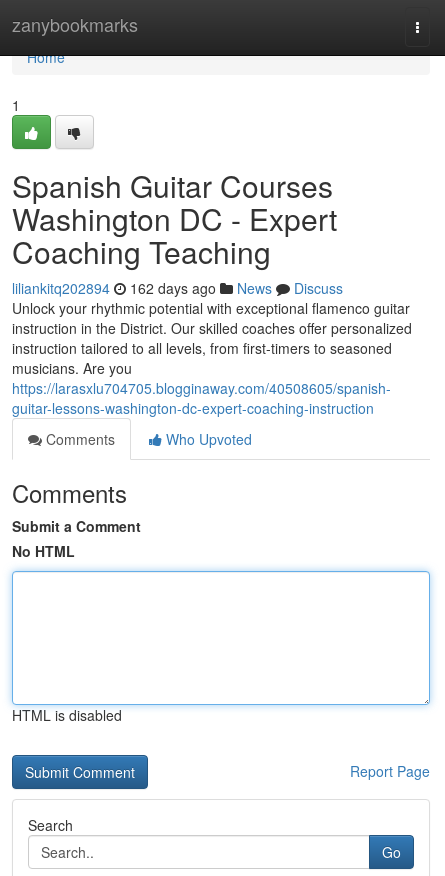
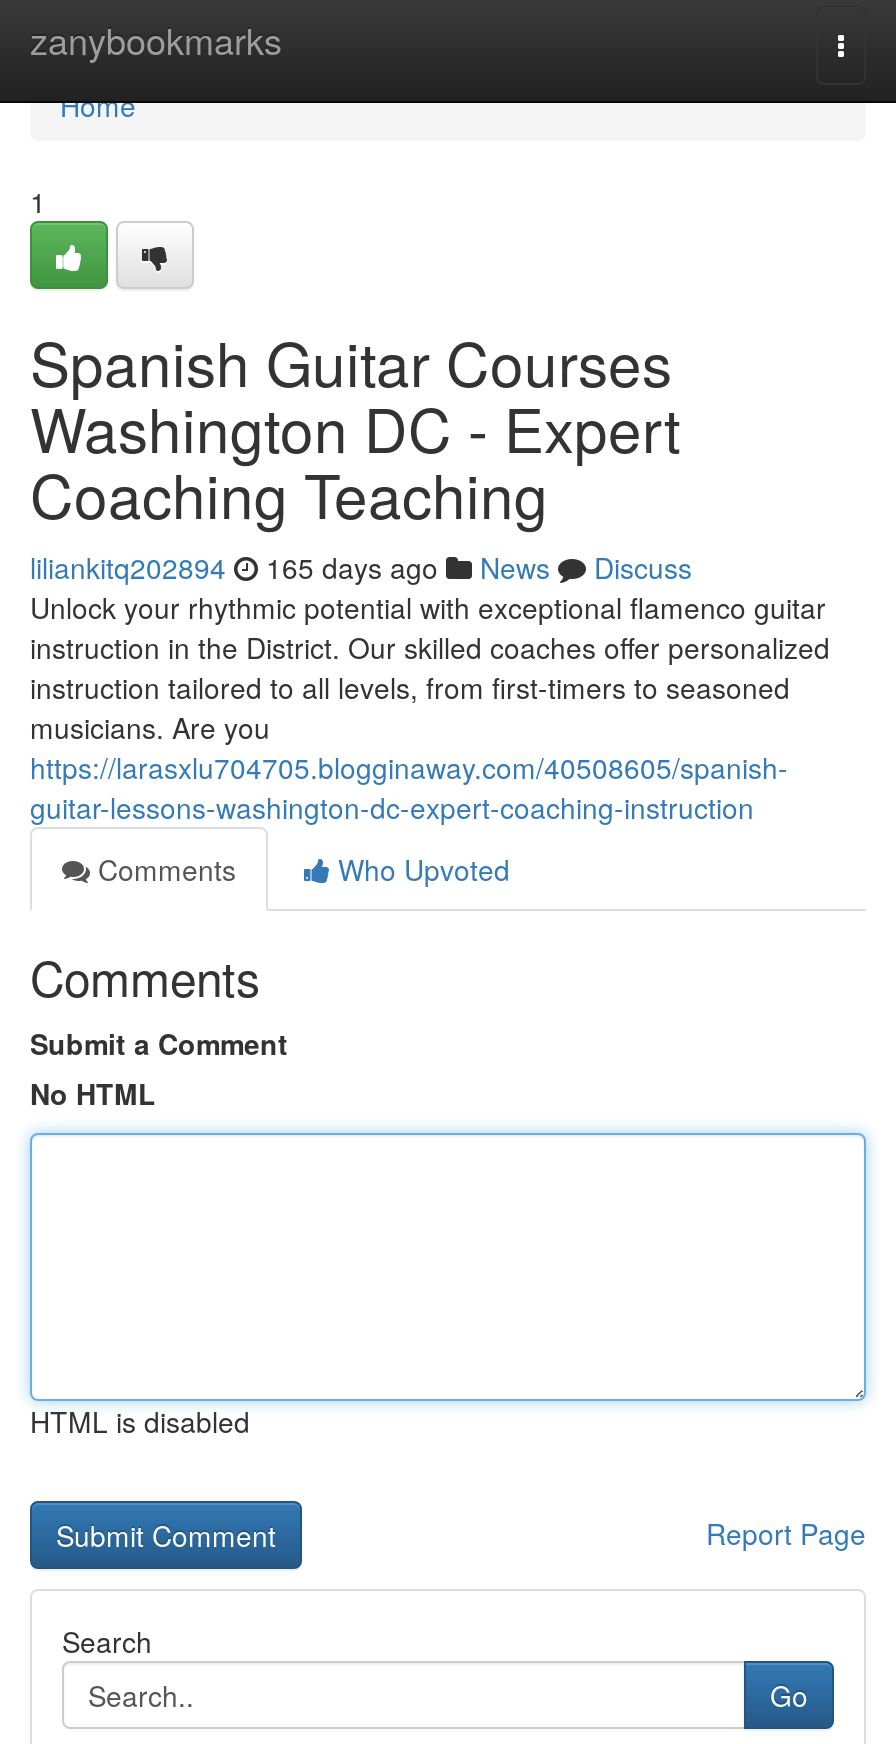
[12,278,343,298] liliankitq202894 162 days ago News Discuss -> [30,547,692,587] liliankitq202894 165 days ago News Discuss

